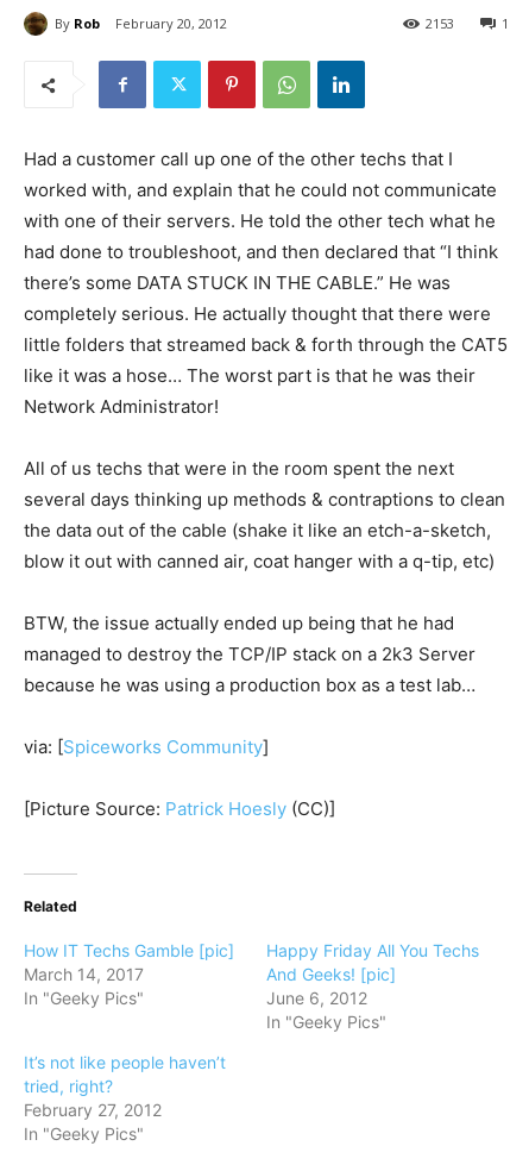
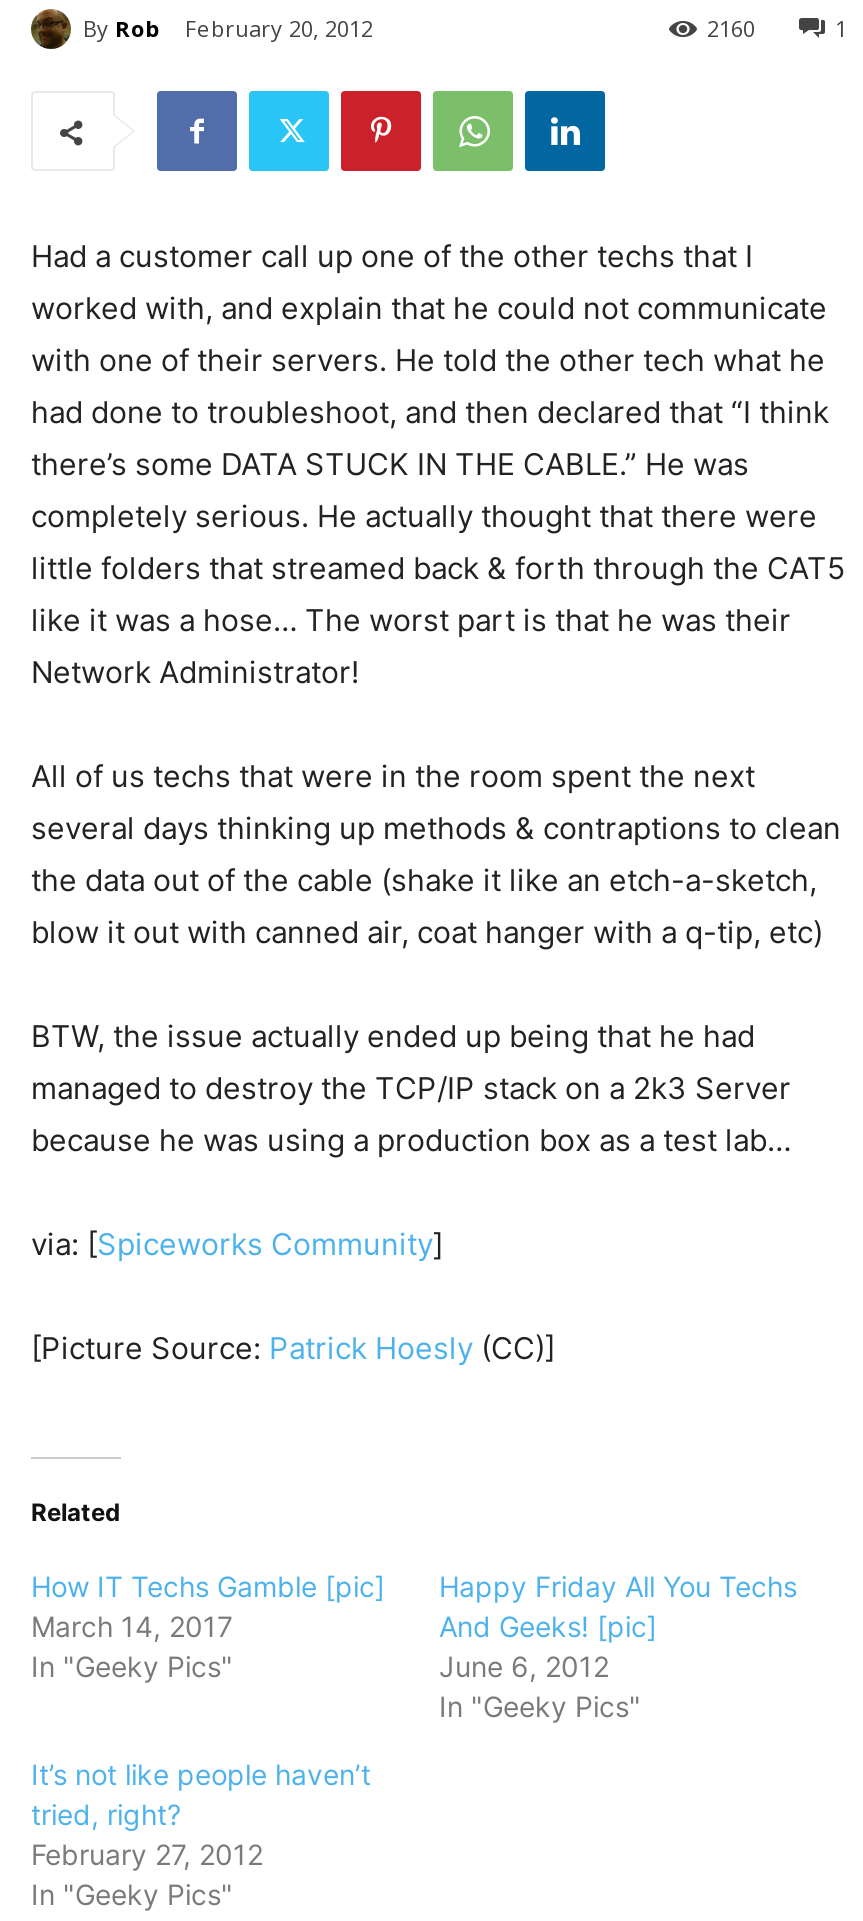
[426,14,454,32] 2153 -> [707,13,755,43] 2160

